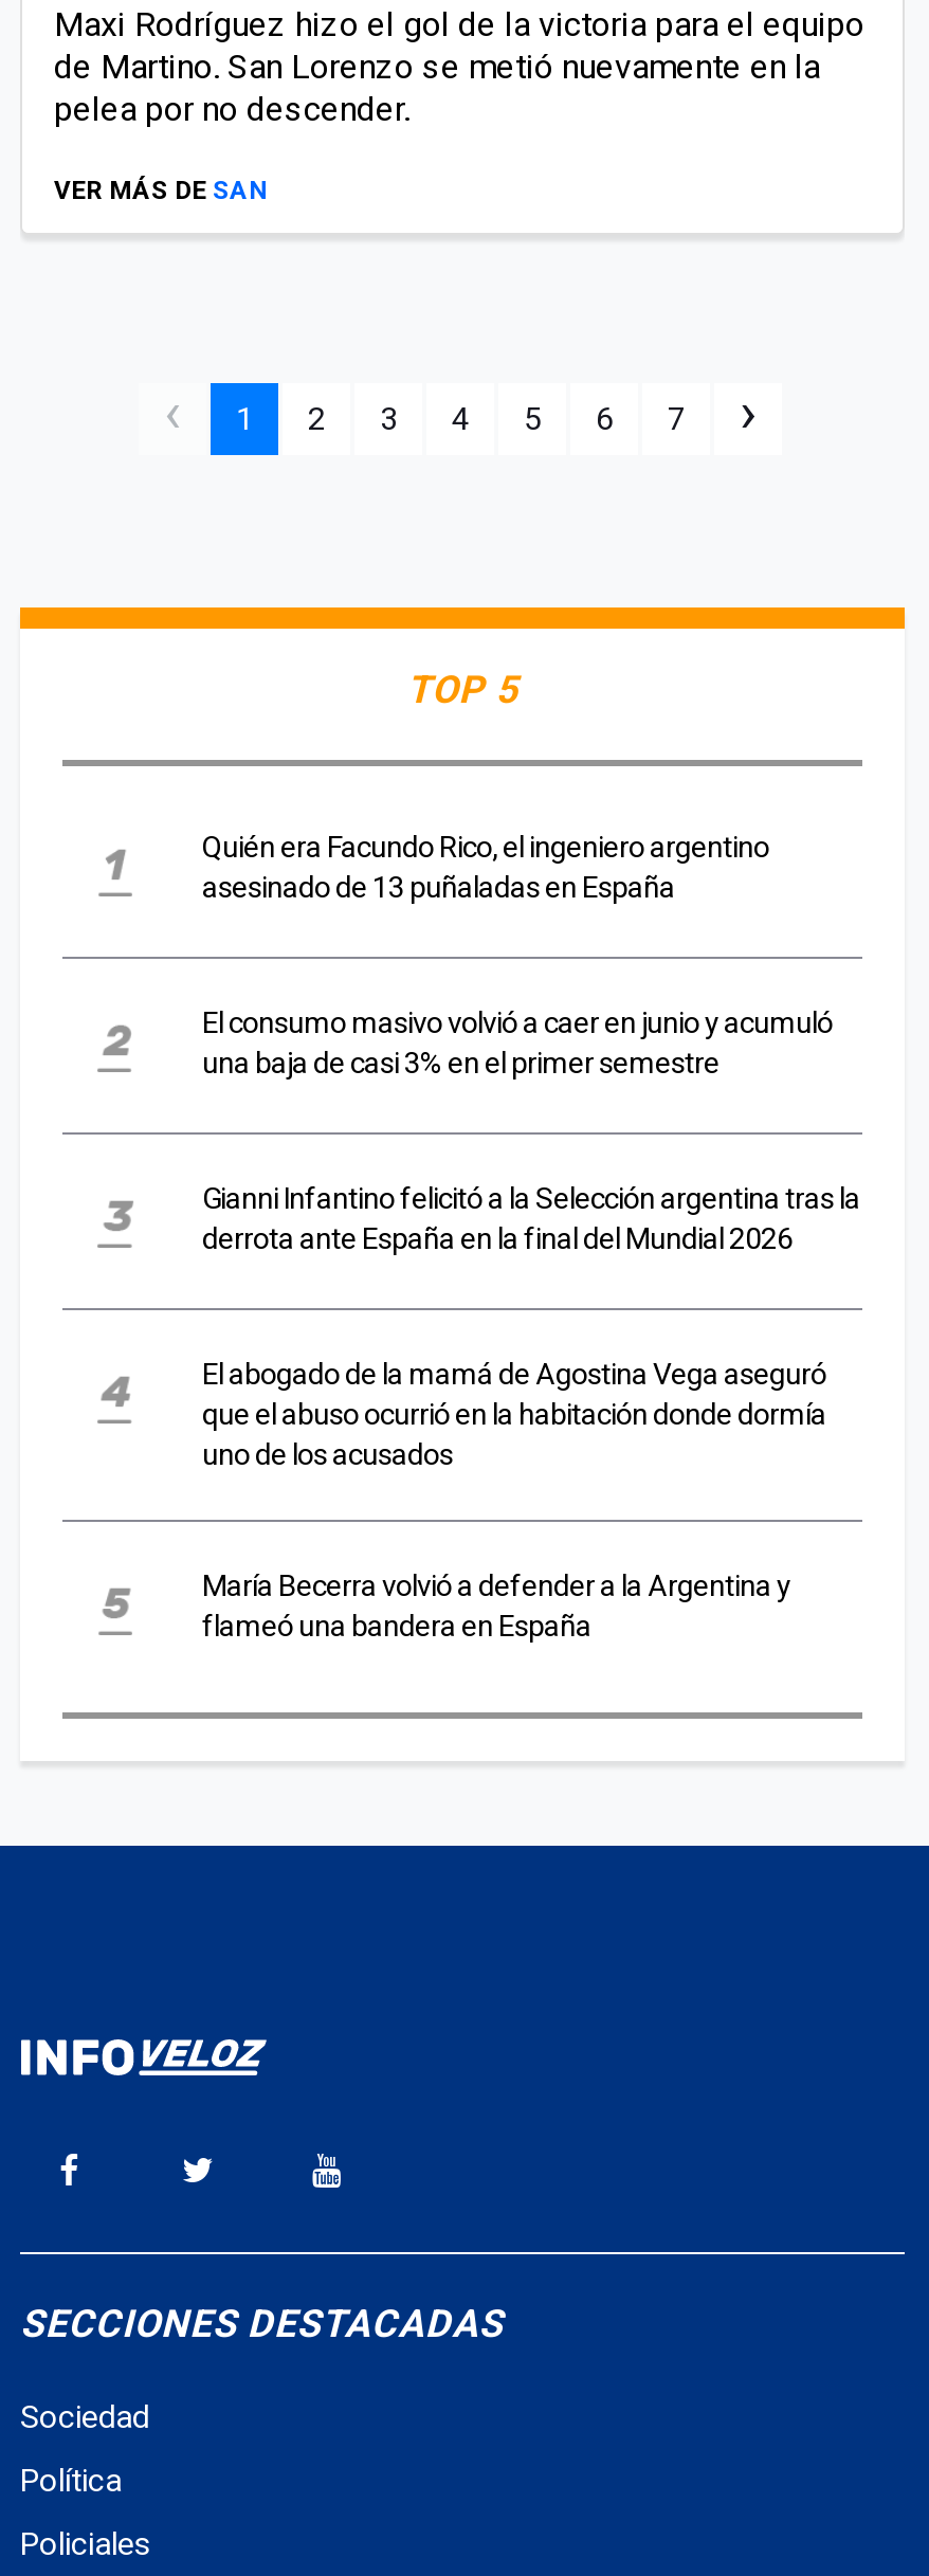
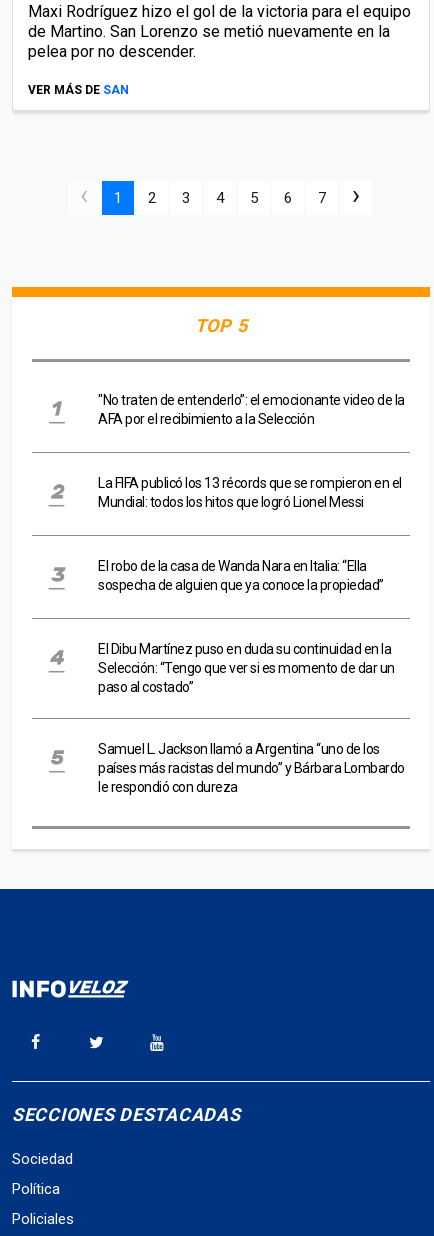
[202,830,769,904] Quién era Facundo Rico, el ingeniero argentino | asesinado de 13 puñaladas en España -> [98,392,404,427] "No traten de entenderlo”: el emocionante video de la | AFA por el recibimiento a la Selección
[202,1005,833,1079] El consumo masivo volvió a caer en junio y acumuló | una baja de casi 3% en el primer semestre -> [98,475,401,510] La FIFA publicó los 13 récords que se rompieron en el | Mundial: todos los hitos que logró Lionel Messi
[202,1181,860,1255] Gianni Infantino felicitó a la Selección argentina tras la | derrota ante España en la final del Mundial 2026 -> [98,558,383,593] El robo de la casa de Wanda Nara en Italia: “Ella | sospecha de alguien que ya conoce la propiedad”
[202,1357,826,1471] El abogado de la mamá de Agostina Vega aseguró | que el abuso ocurrió en la habitación donde dormía | uno de los acusados -> [98,641,394,695] El Dibu Martínez puso en duda su continuidad en la | Selección: “Tengo que ver si es momento de dar un | paso al costado”
[202,1568,790,1642] María Becerra volvió a defender a la Argentina y | flameó una bandera en España -> [98,741,404,795] Samuel L. Jackson llamó a Argentina “uno de los | países más racistas del mundo” y Bárbara Lombardo | le respondió con dureza

